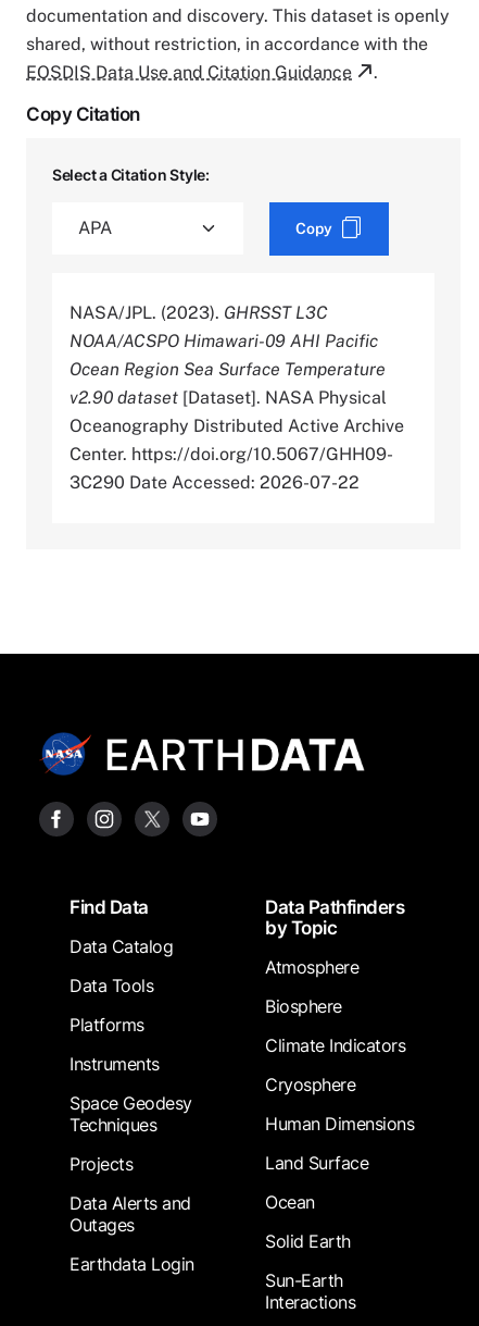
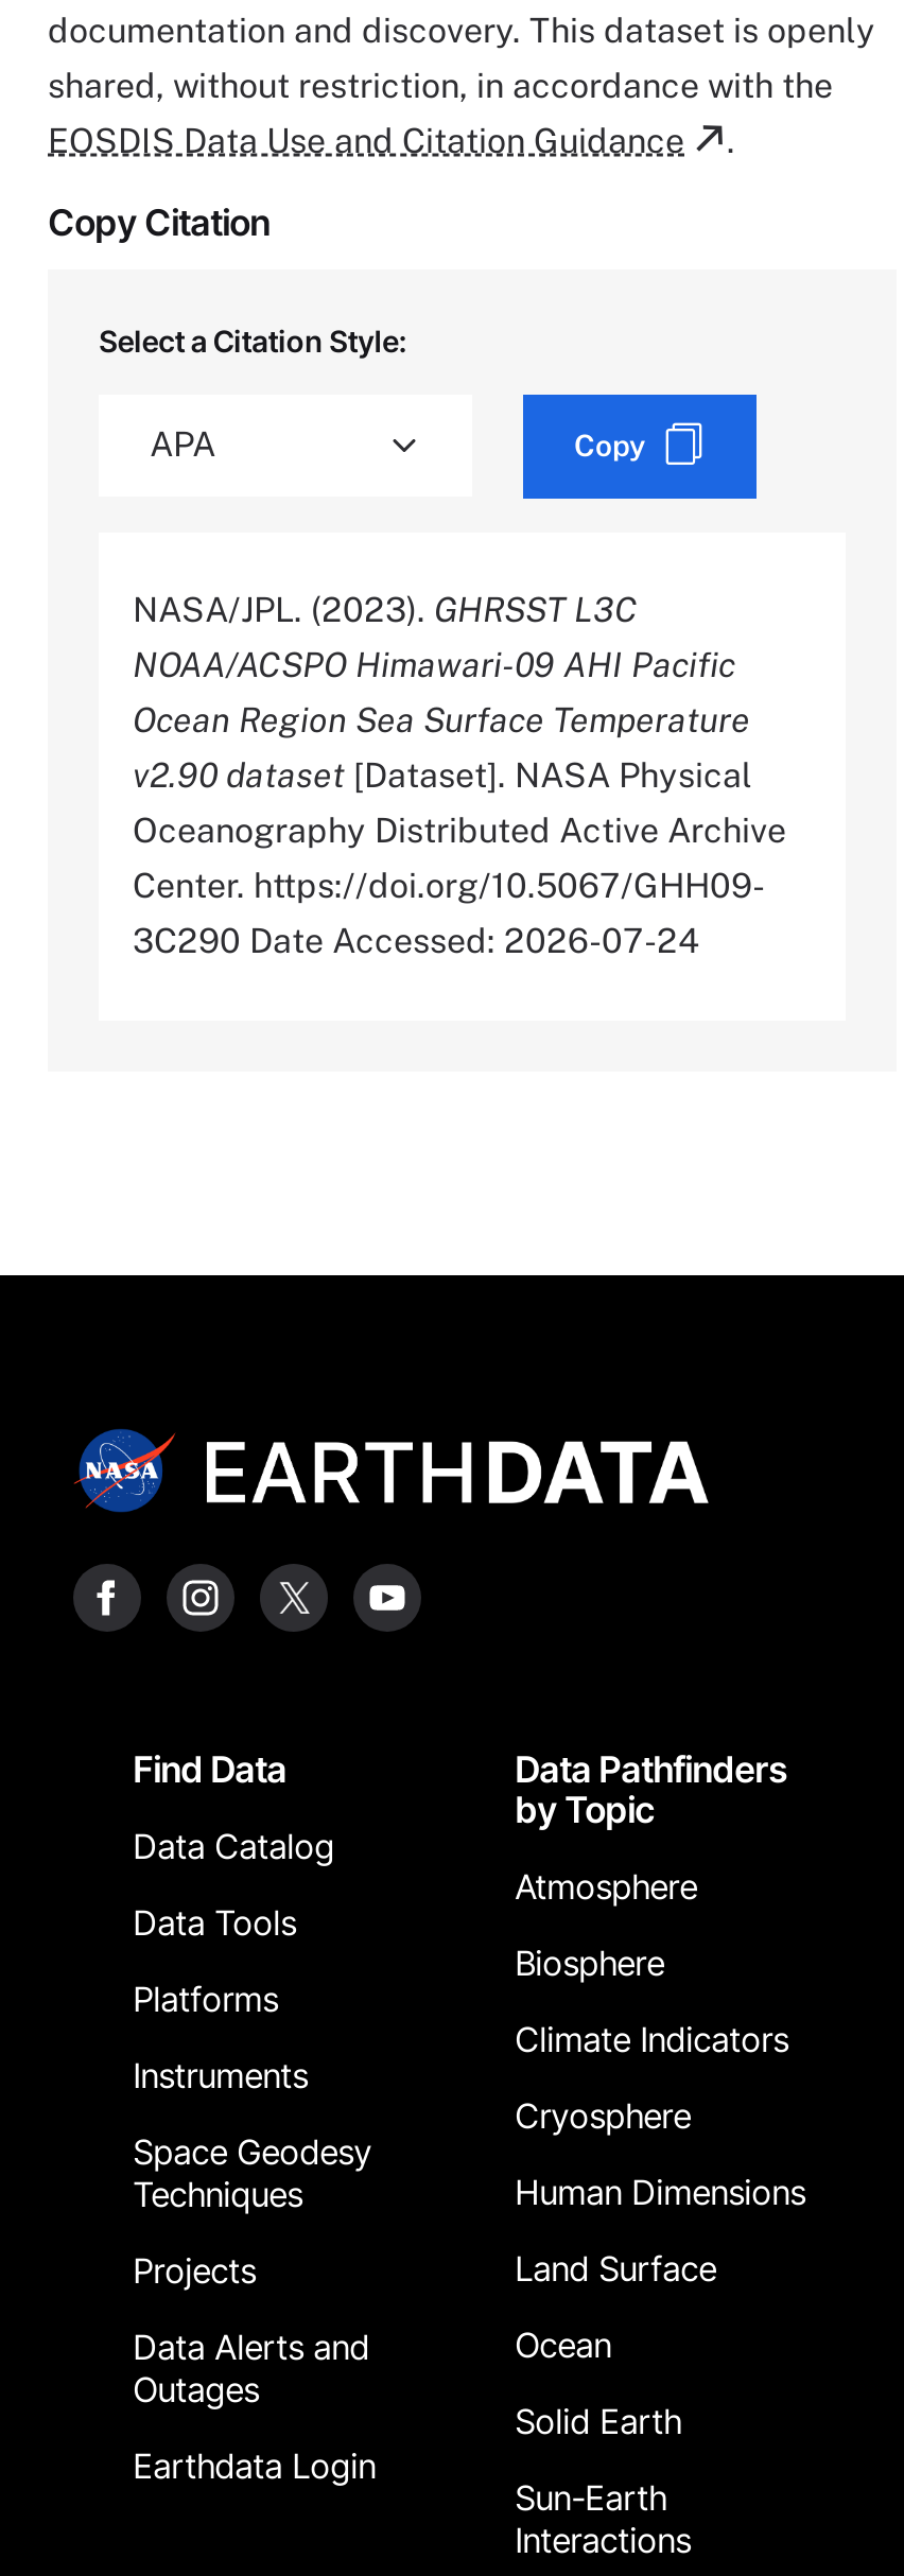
[70,472,360,493] 3C290 Date Accessed: 2026-07-22 -> [133,921,699,961] 3C290 Date Accessed: 2026-07-24

